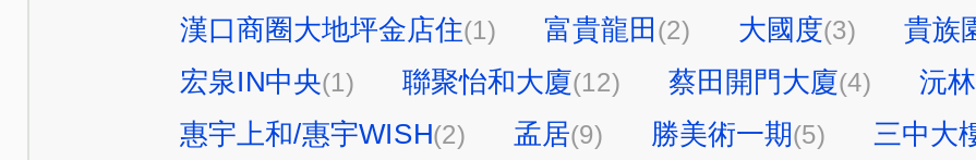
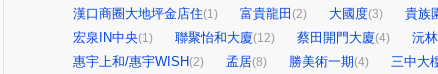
[514,118,603,150] 孟居(9) -> [226,54,267,69] 孟居(8)
[651,118,826,150] 勝美術一期(5) -> [289,54,369,69] 勝美術一期(4)

